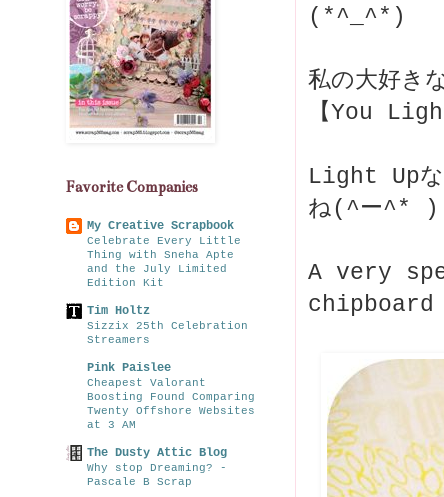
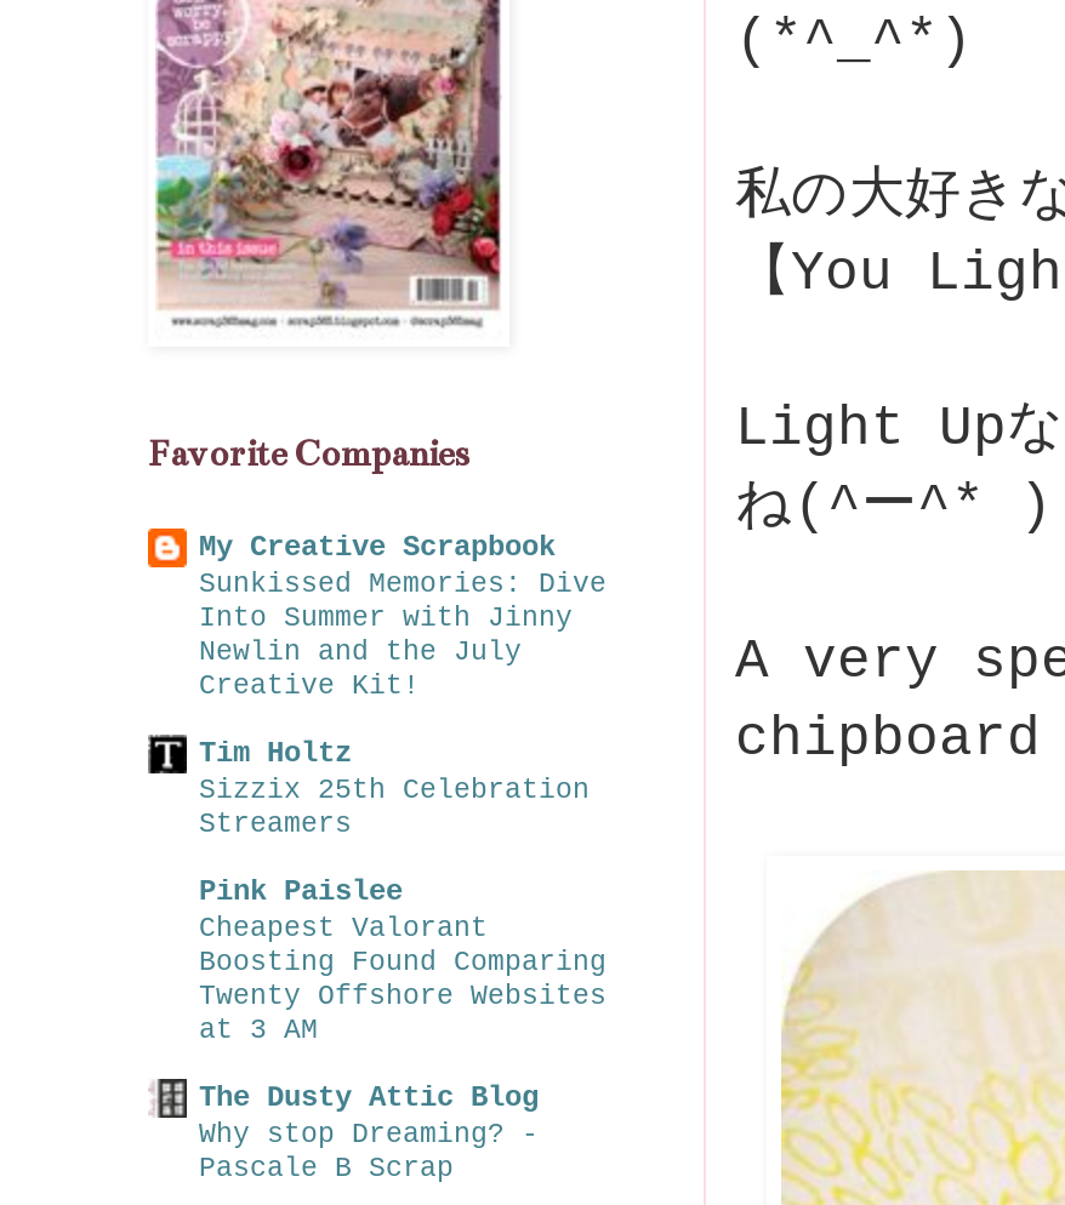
[87,235,241,289] Celebrate Every Little | Thing with Sneha Apte | and the July Limited | Edition Kit -> [199,570,606,701] Sunkissed Memories: Dive | Into Summer with Jinny | Newlin and the July | Creative Kit!

